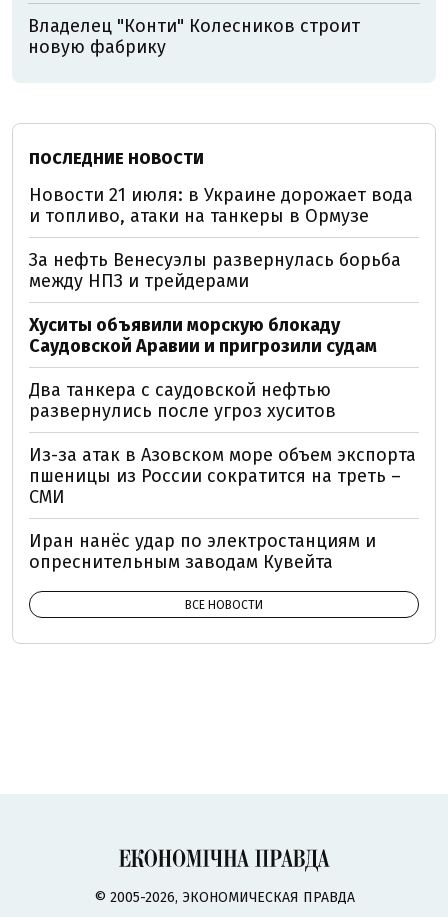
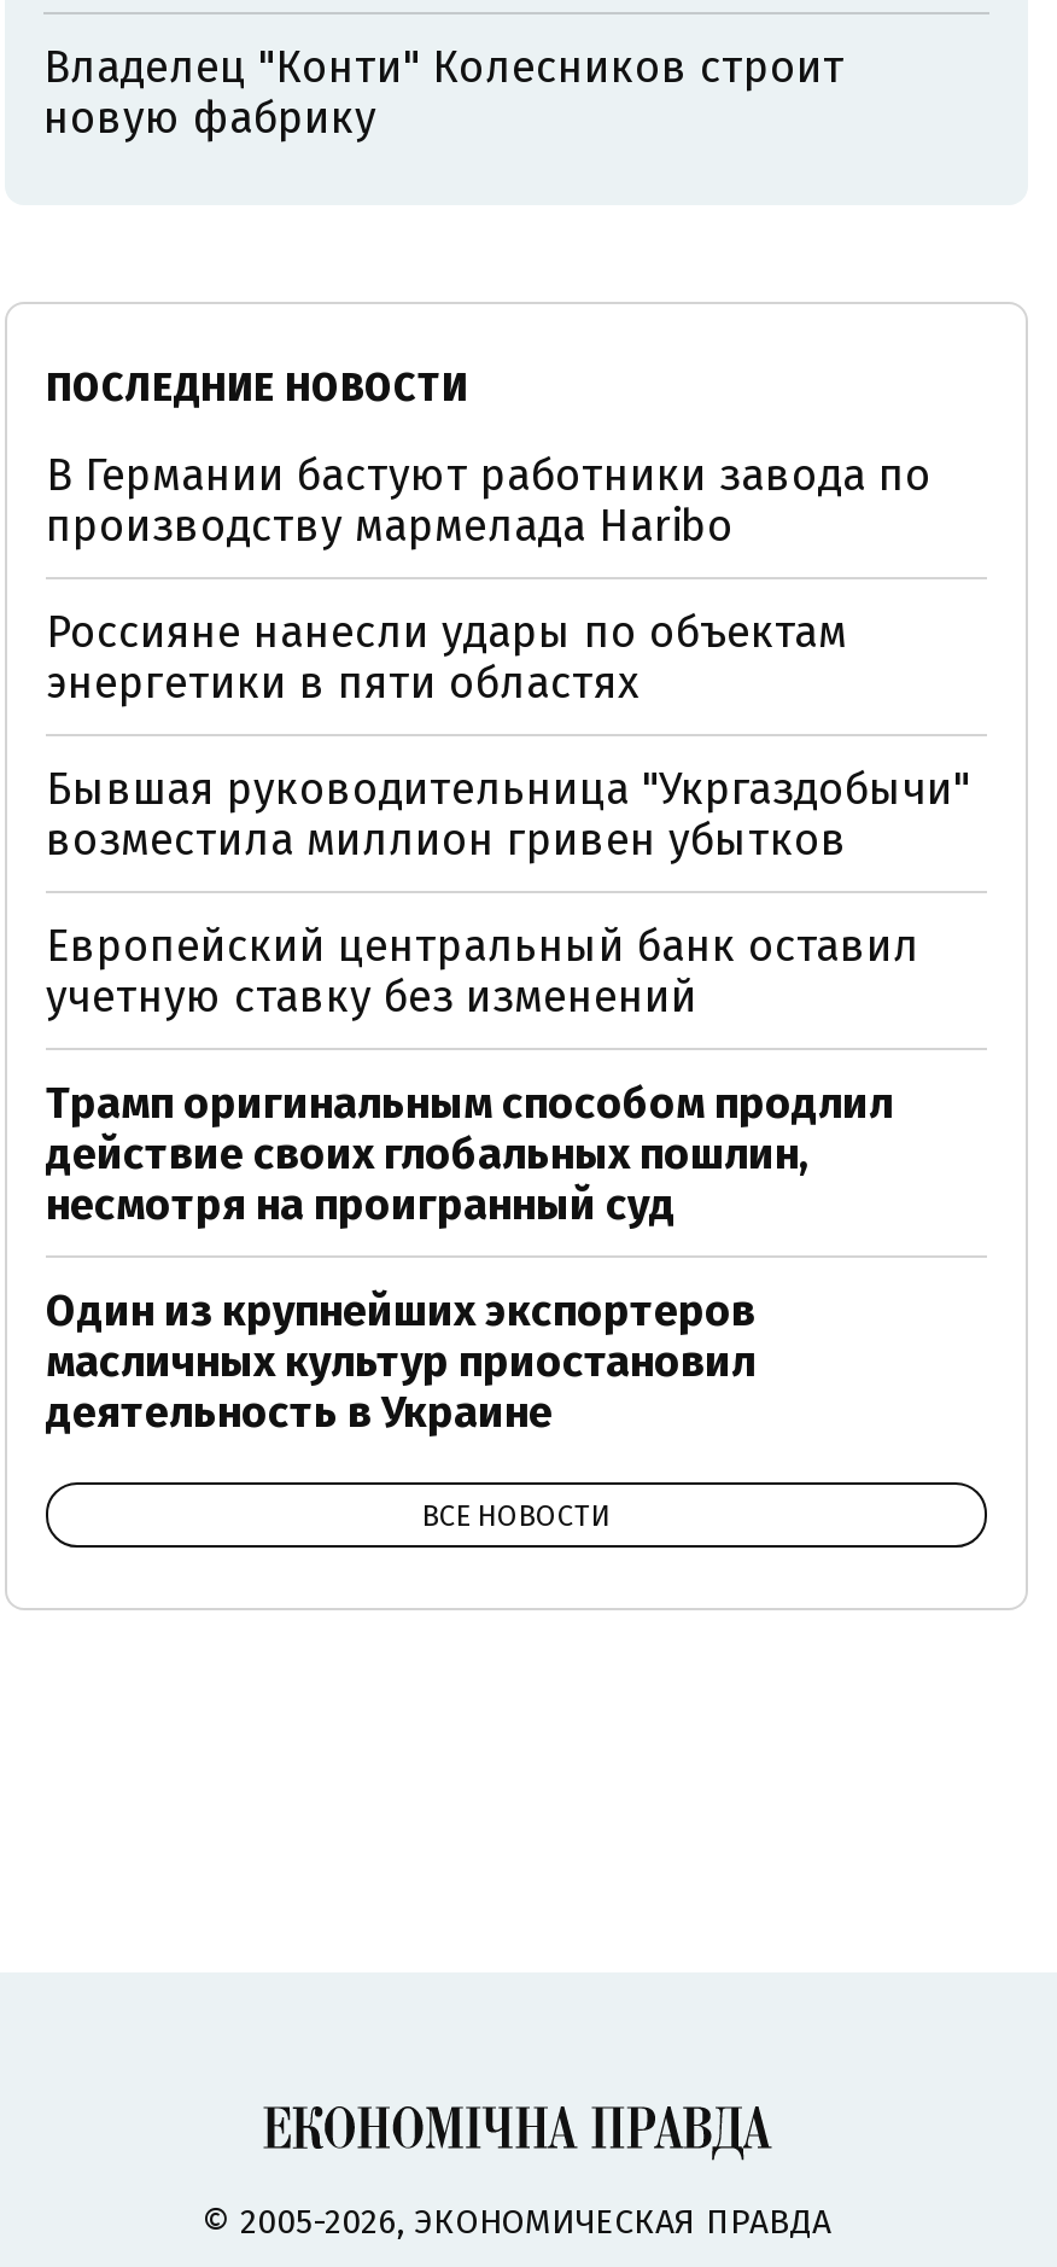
[29,184,413,227] Новости 21 июля: в Украине дорожает вода | и топливо, атаки на танкеры в Ормузе -> [46,449,932,553] В Германии бастуют работники завода по | производству мармелада Haribo
[29,249,401,292] За нефть Венесуэлы развернулась борьба | между НПЗ и трейдерами -> [46,606,847,710] Россияне нанесли удары по объектам | энергетики в пяти областях
[29,314,377,357] Хуситы объявили морскую блокаду | Саудовской Аравии и пригрозили судам -> [46,763,970,867] Бывшая руководительница "Укргаздобычи" | возместила миллион гривен убытков
[29,379,336,422] Два танкера с саудовской нефтью | развернулись после угроз хуситов -> [46,920,919,1024] Европейский центральный банк оставил | учетную ставку без изменений
[29,444,416,508] Из-за атак в Азовском море объем экспорта | пшеницы из России сократится на треть – | СМИ -> [46,1077,893,1231] Трамп оригинальным способом продлил | действие своих глобальных пошлин, | несмотря на проигранный суд
[29,530,376,573] Иран нанёс удар по электростанциям и | опреснительным заводам Кувейта -> [46,1284,755,1439] Один из крупнейших экспортеров | масличных культур приостановил | деятельность в Украине

